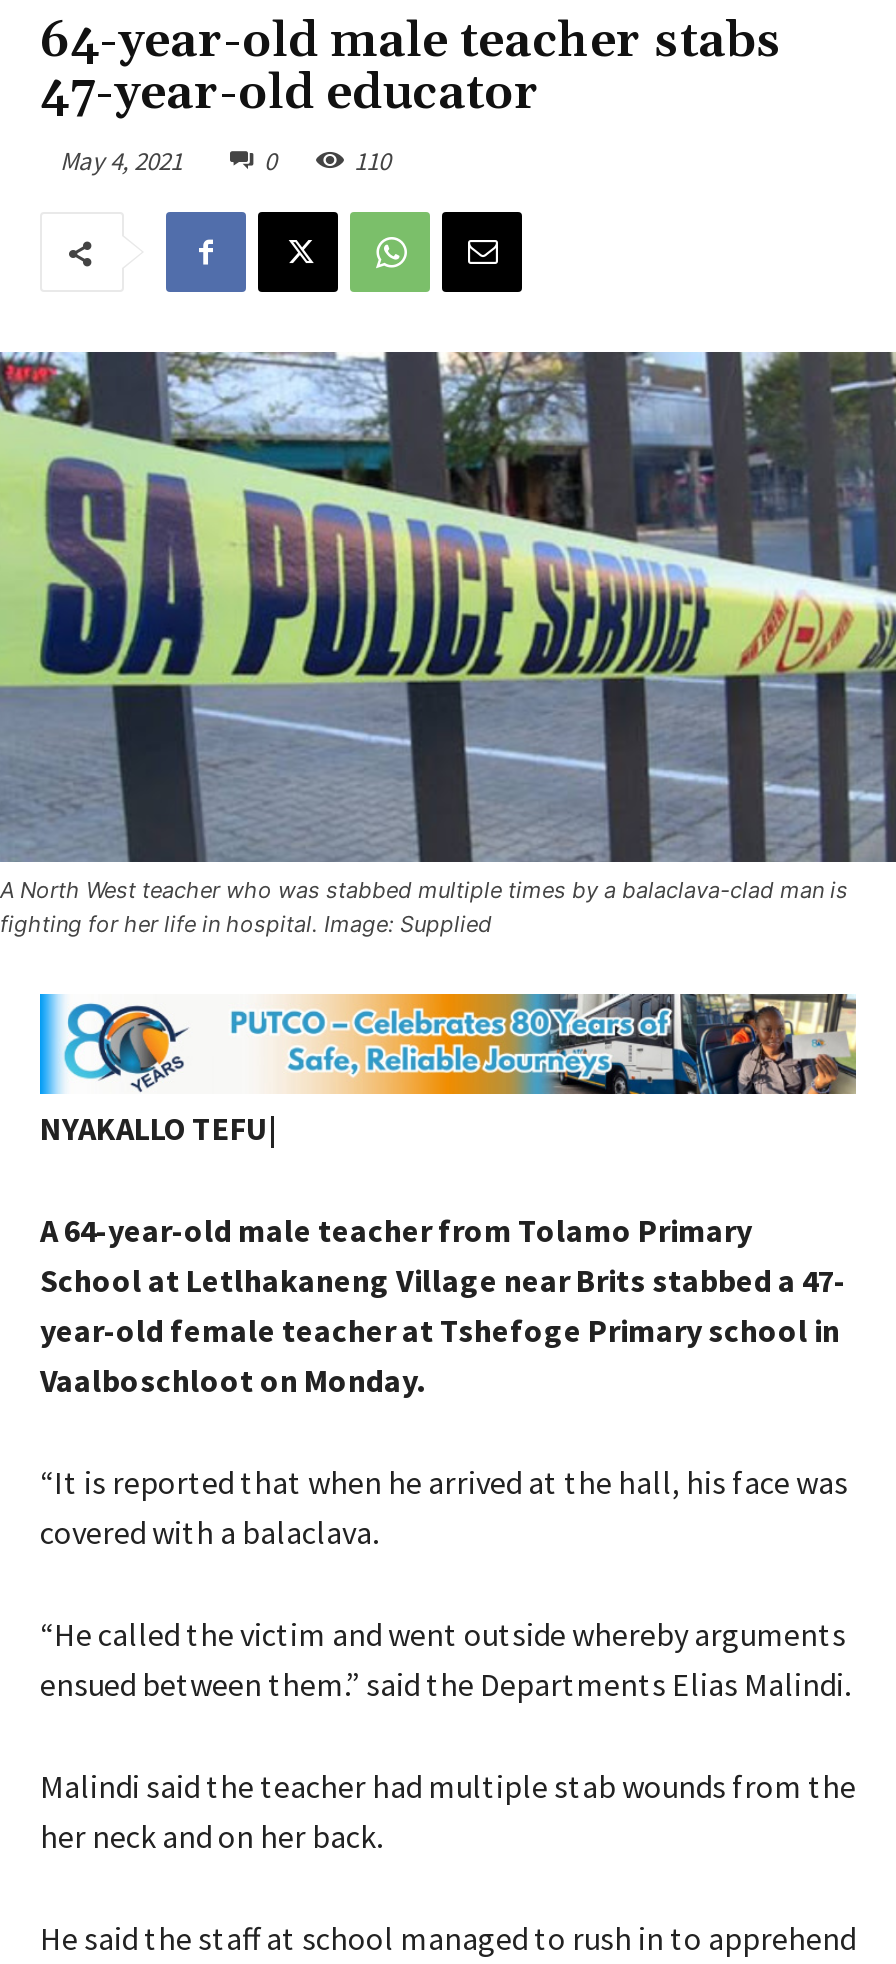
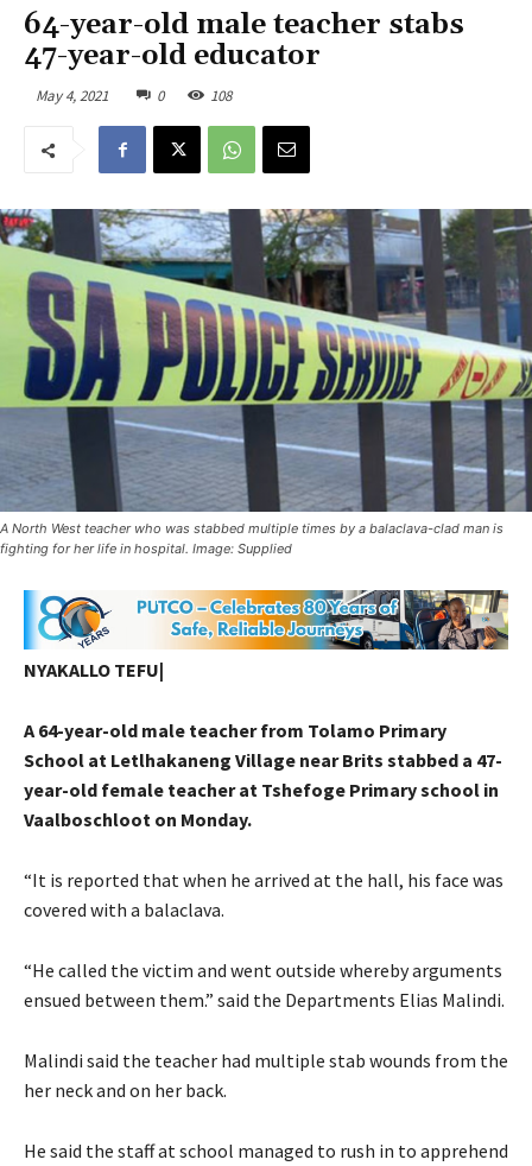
[354,143,390,177] 110 -> [210,85,232,105] 108

